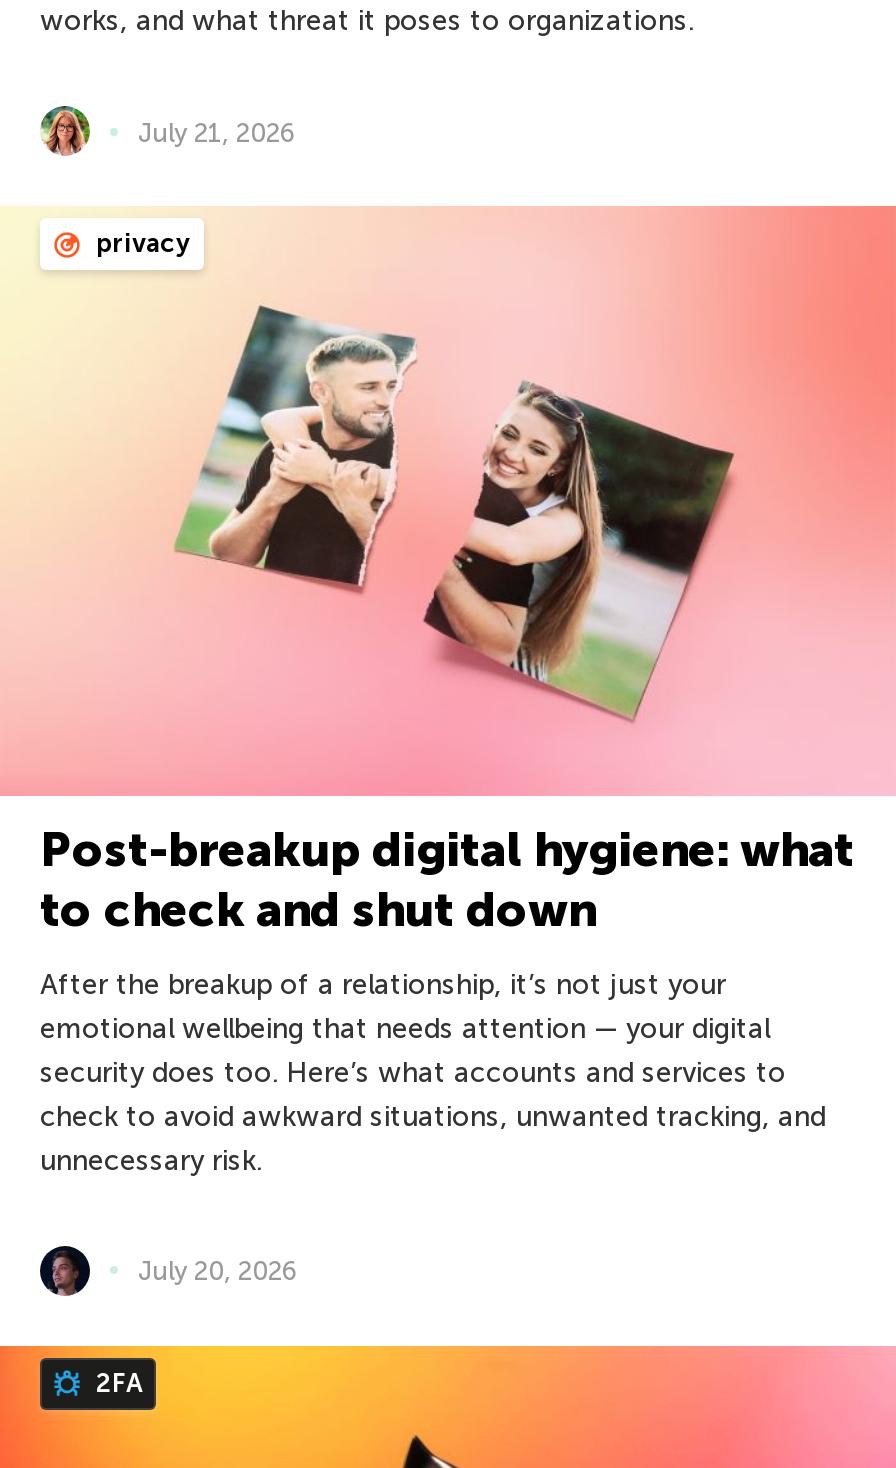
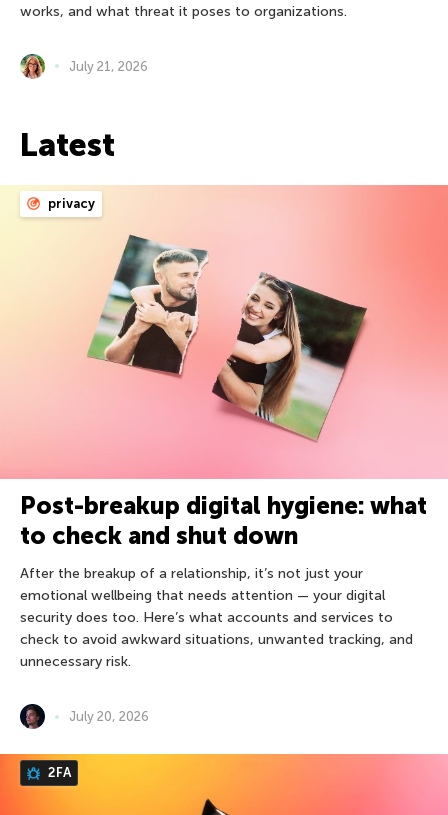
none -> [20,126,115,164] Latest

